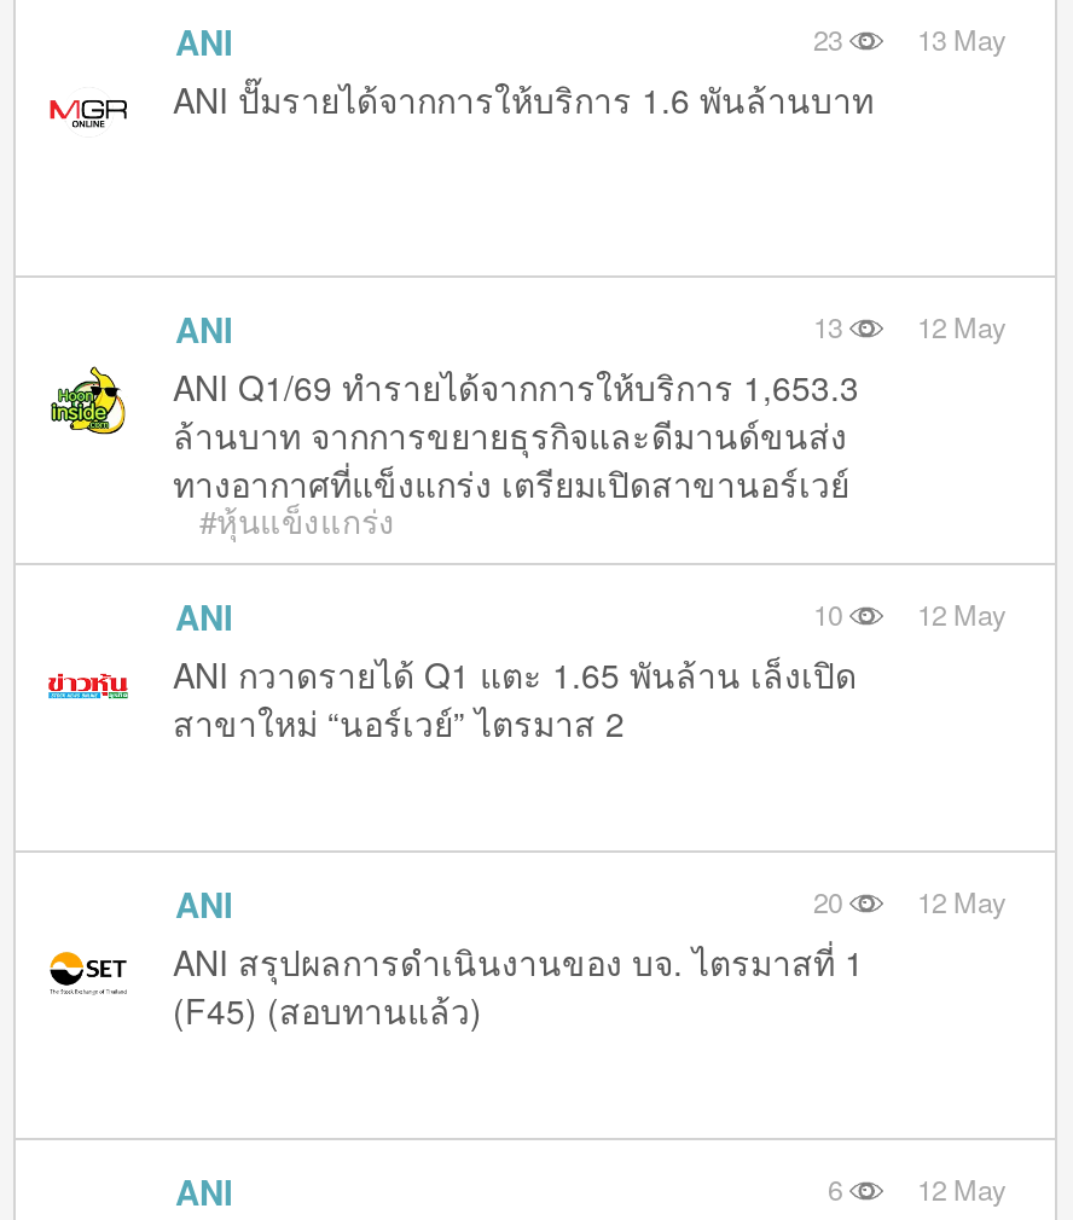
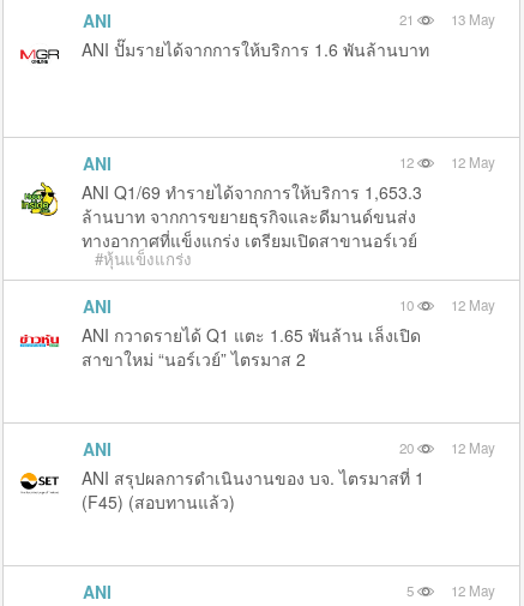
[813,19,1007,57] 23 13 May -> [399,9,495,29] 21 13 May
[813,306,1007,345] 13 12 May -> [399,152,495,171] 12 12 May
[828,1169,1007,1207] 6 12 May -> [406,581,495,600] 5 12 May

